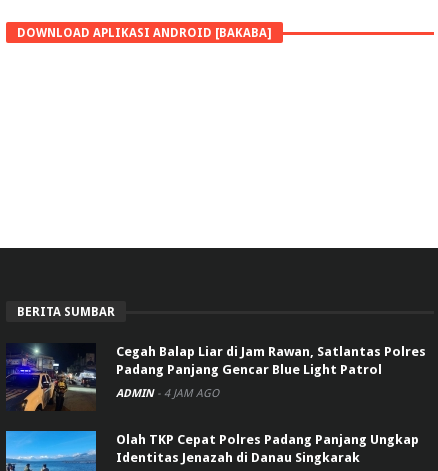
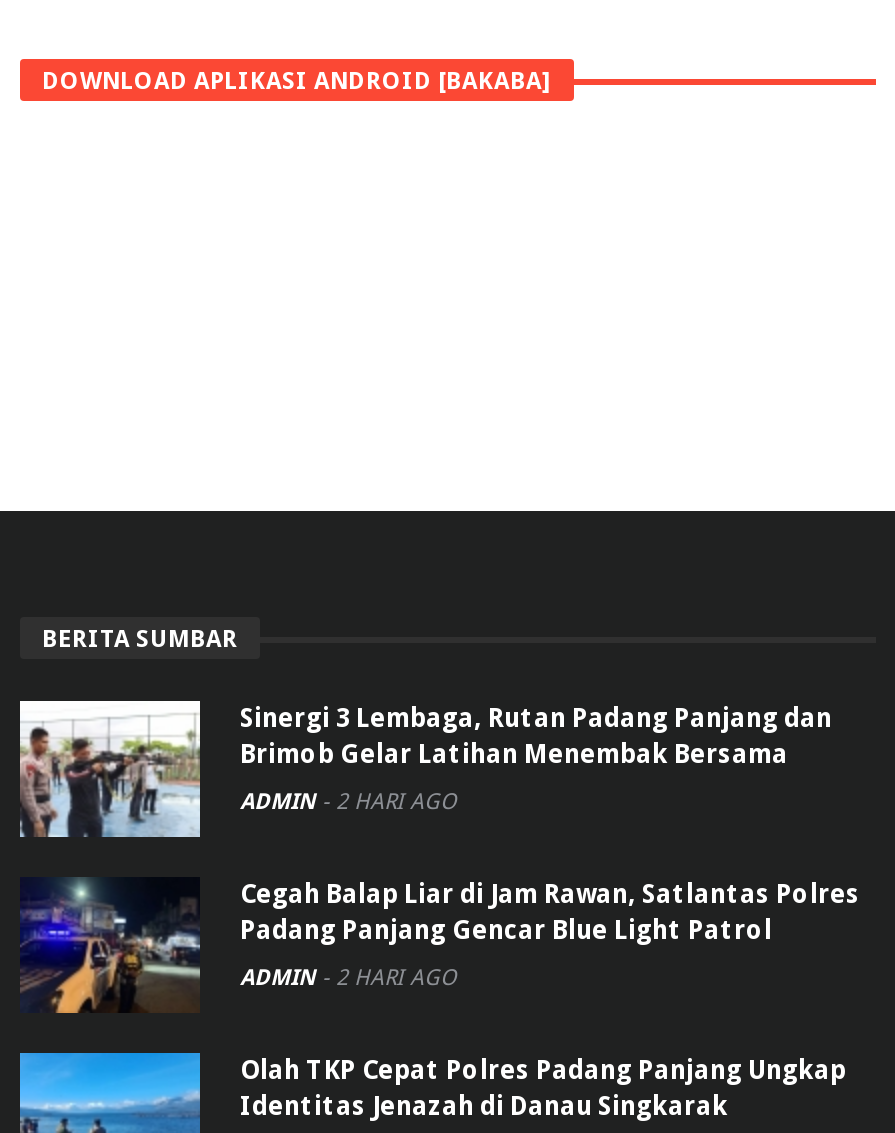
none -> [18,699,832,839] [image] | Sinergi 3 Lembaga, Rutan Padang Panjang dan | Brimob Gelar Latihan Menembak Bersama | ADMIN - 2 HARI AGO
[116,386,219,399] ADMIN - 4 JAM AGO -> [240,964,456,990] ADMIN - 2 HARI AGO

